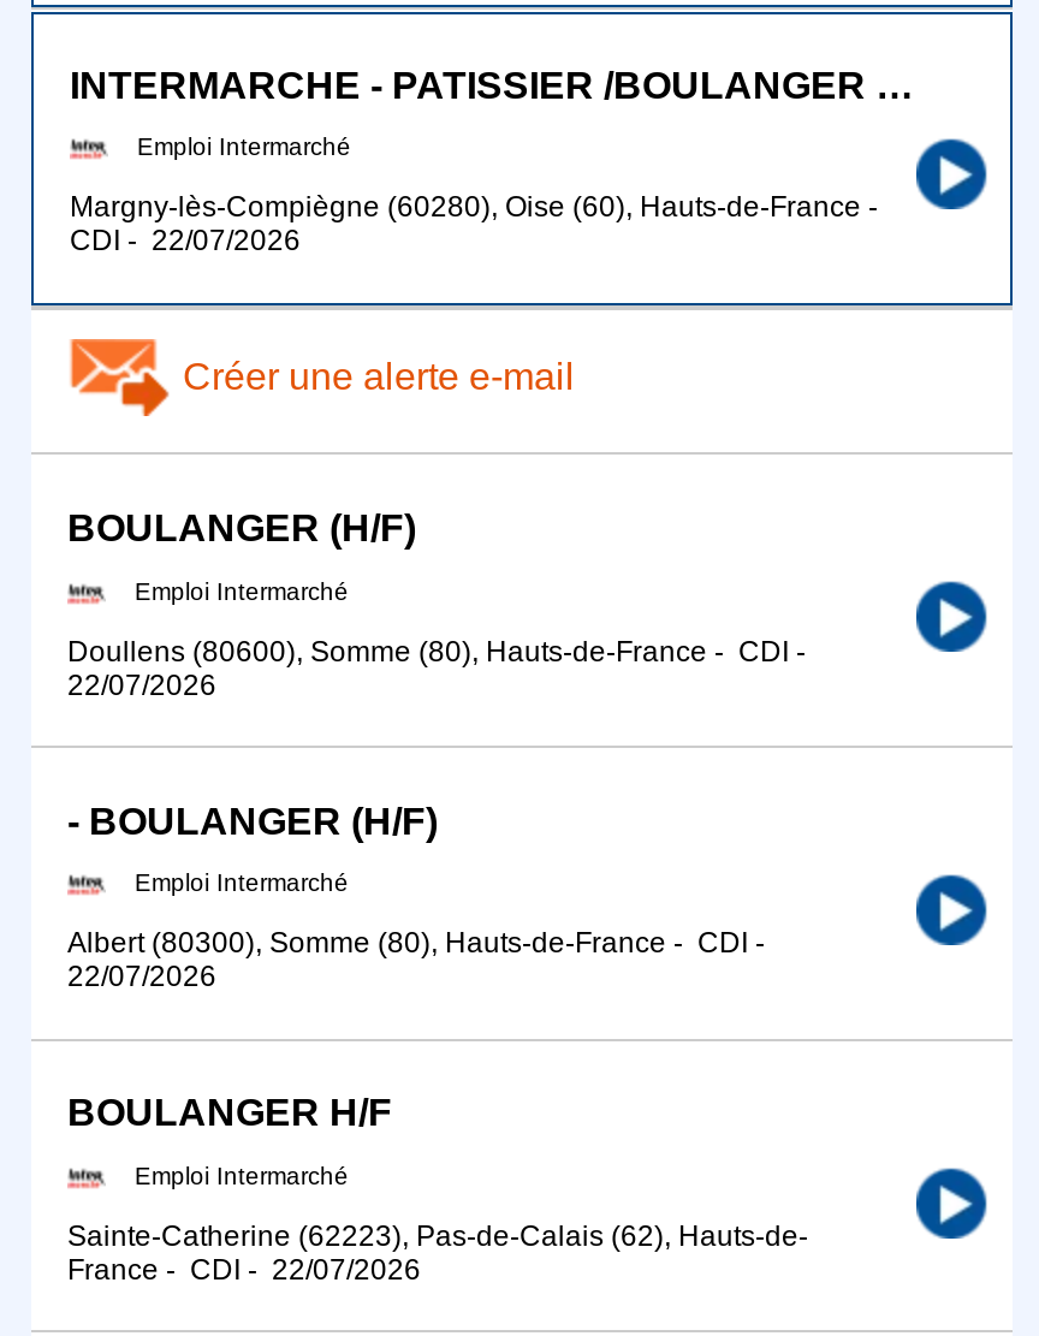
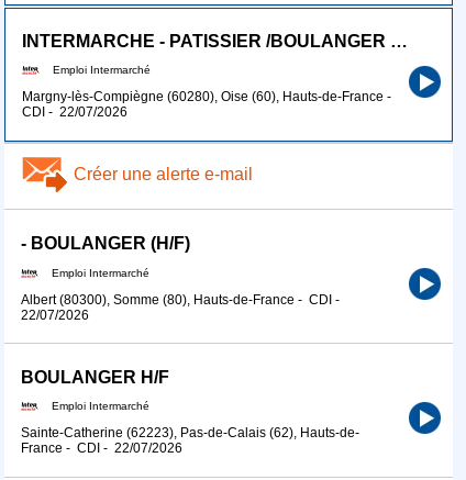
[67,507,813,701] BOULANGER (H/F) | Emploi Intermarché | Doullens (80600), Somme (80), Hauts-de-France - CDI - | 22/07/2026 -> none

